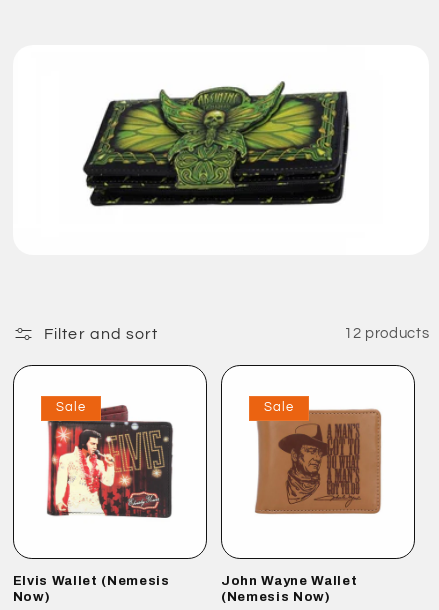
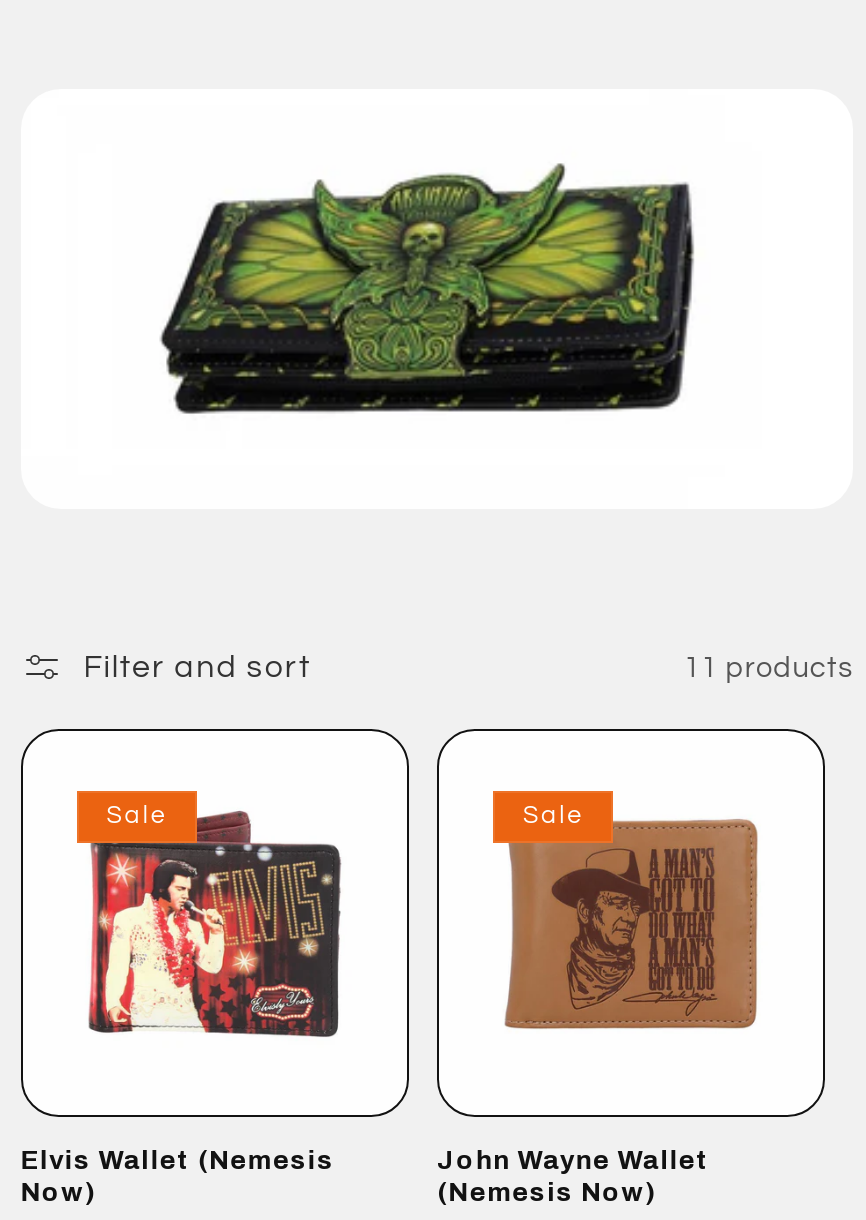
[344,326,429,341] 12 products -> [684,652,853,682] 11 products

